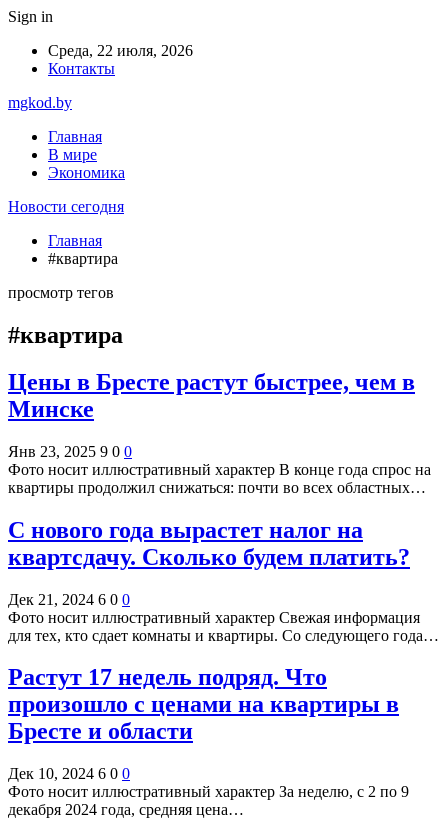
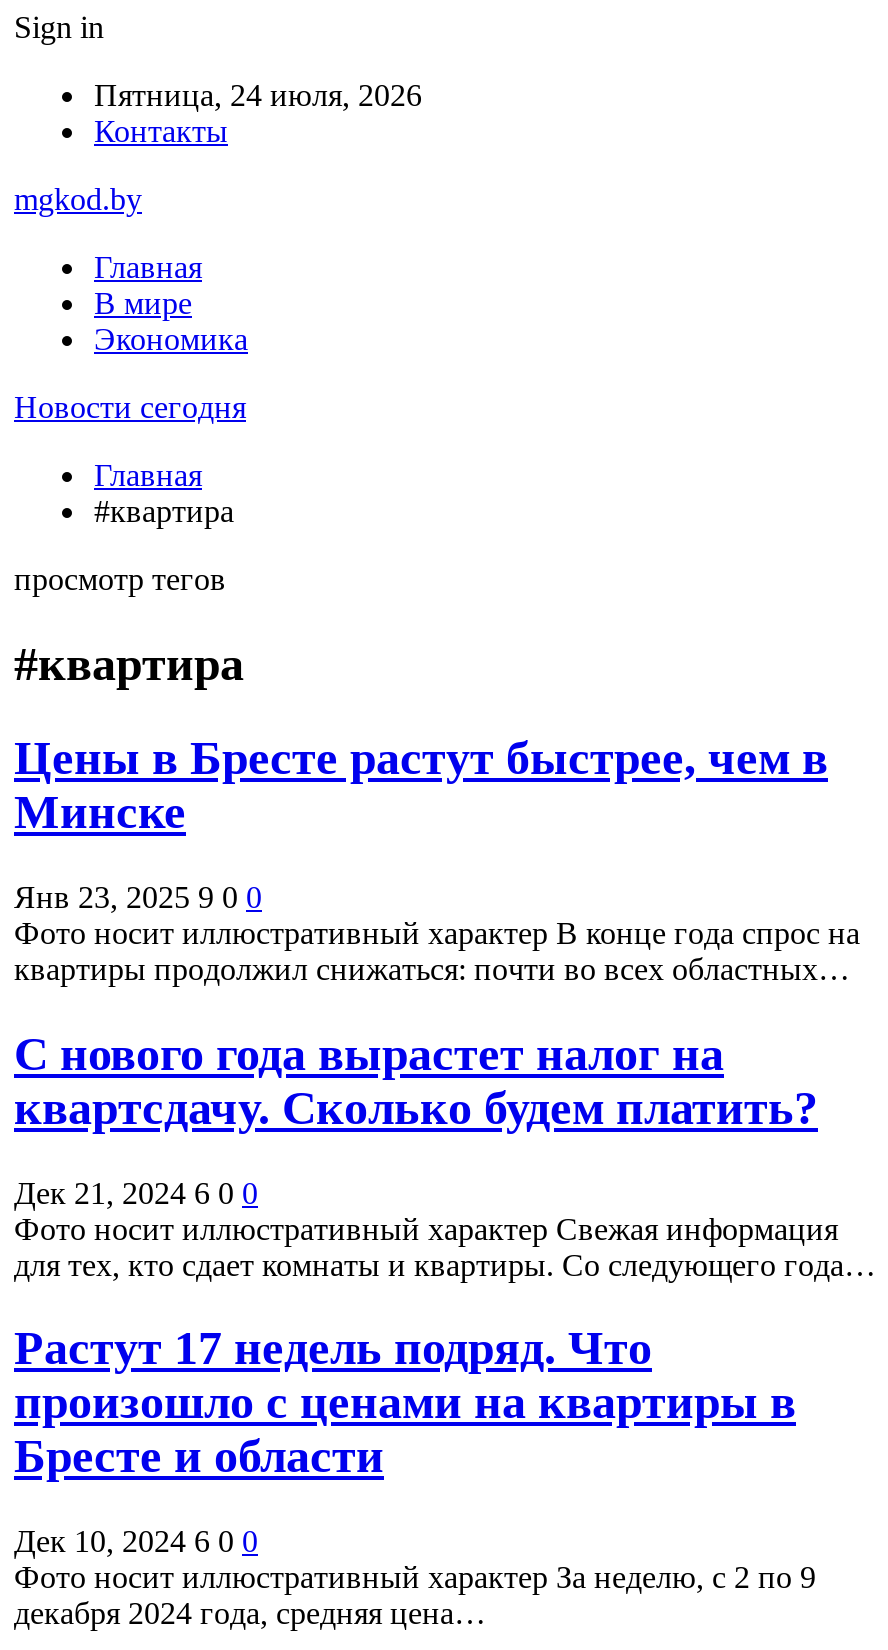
[48,42,193,59] Среда, 22 июля, 2026 -> [94,78,422,112] Пятница, 24 июля, 2026

